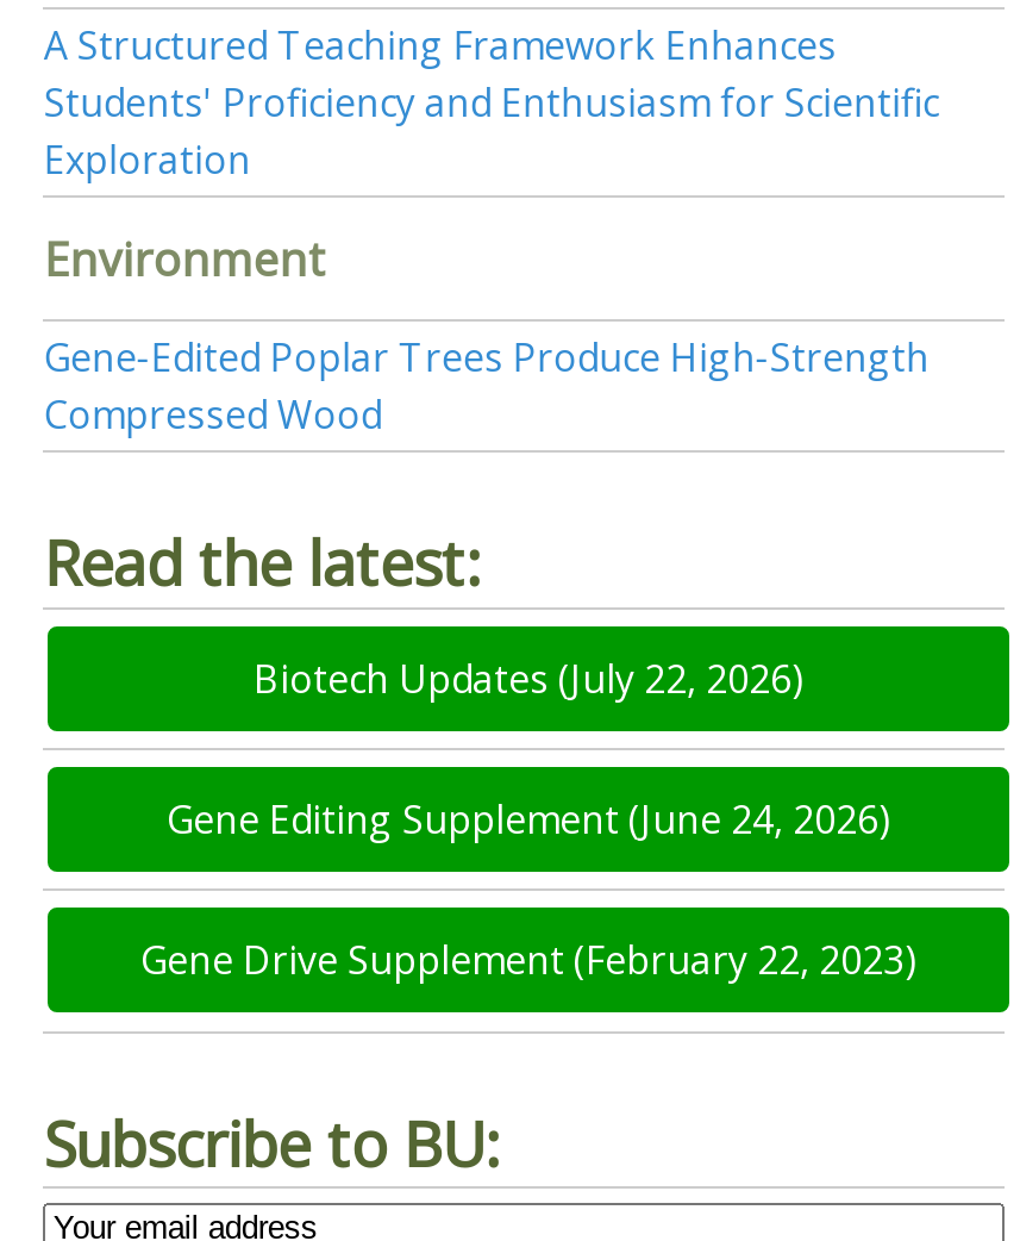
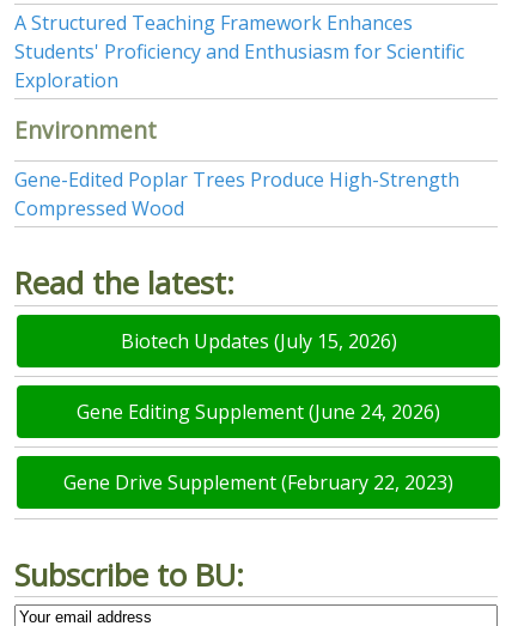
[254,652,803,704] Biotech Updates (July 22, 2026) -> [120,328,397,354] Biotech Updates (July 15, 2026)

